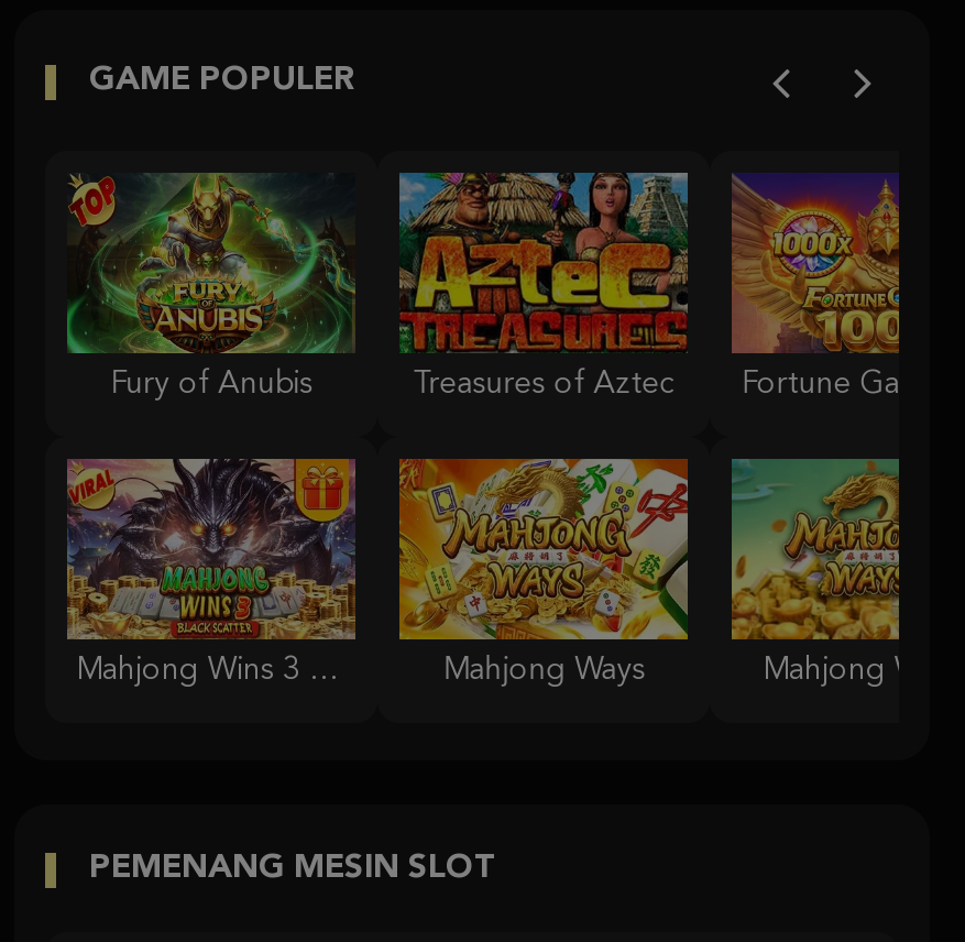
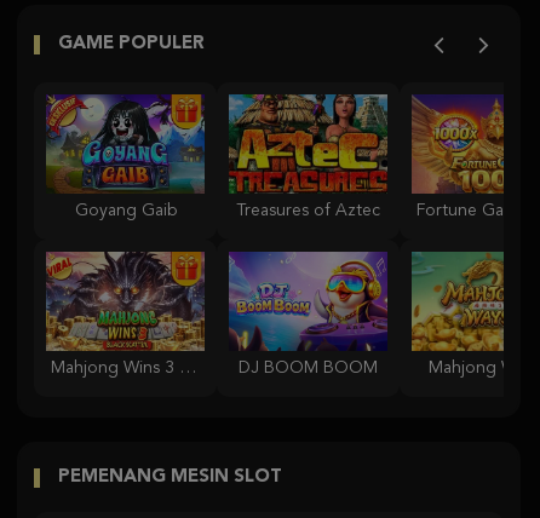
[65,169,355,399] [image] | Fury of Anubis -> [45,93,206,219] [image] | Goyang Gaib
[397,456,690,685] [image] | Mahjong Ways -> [228,251,389,377] [image] | DJ BOOM BOOM

